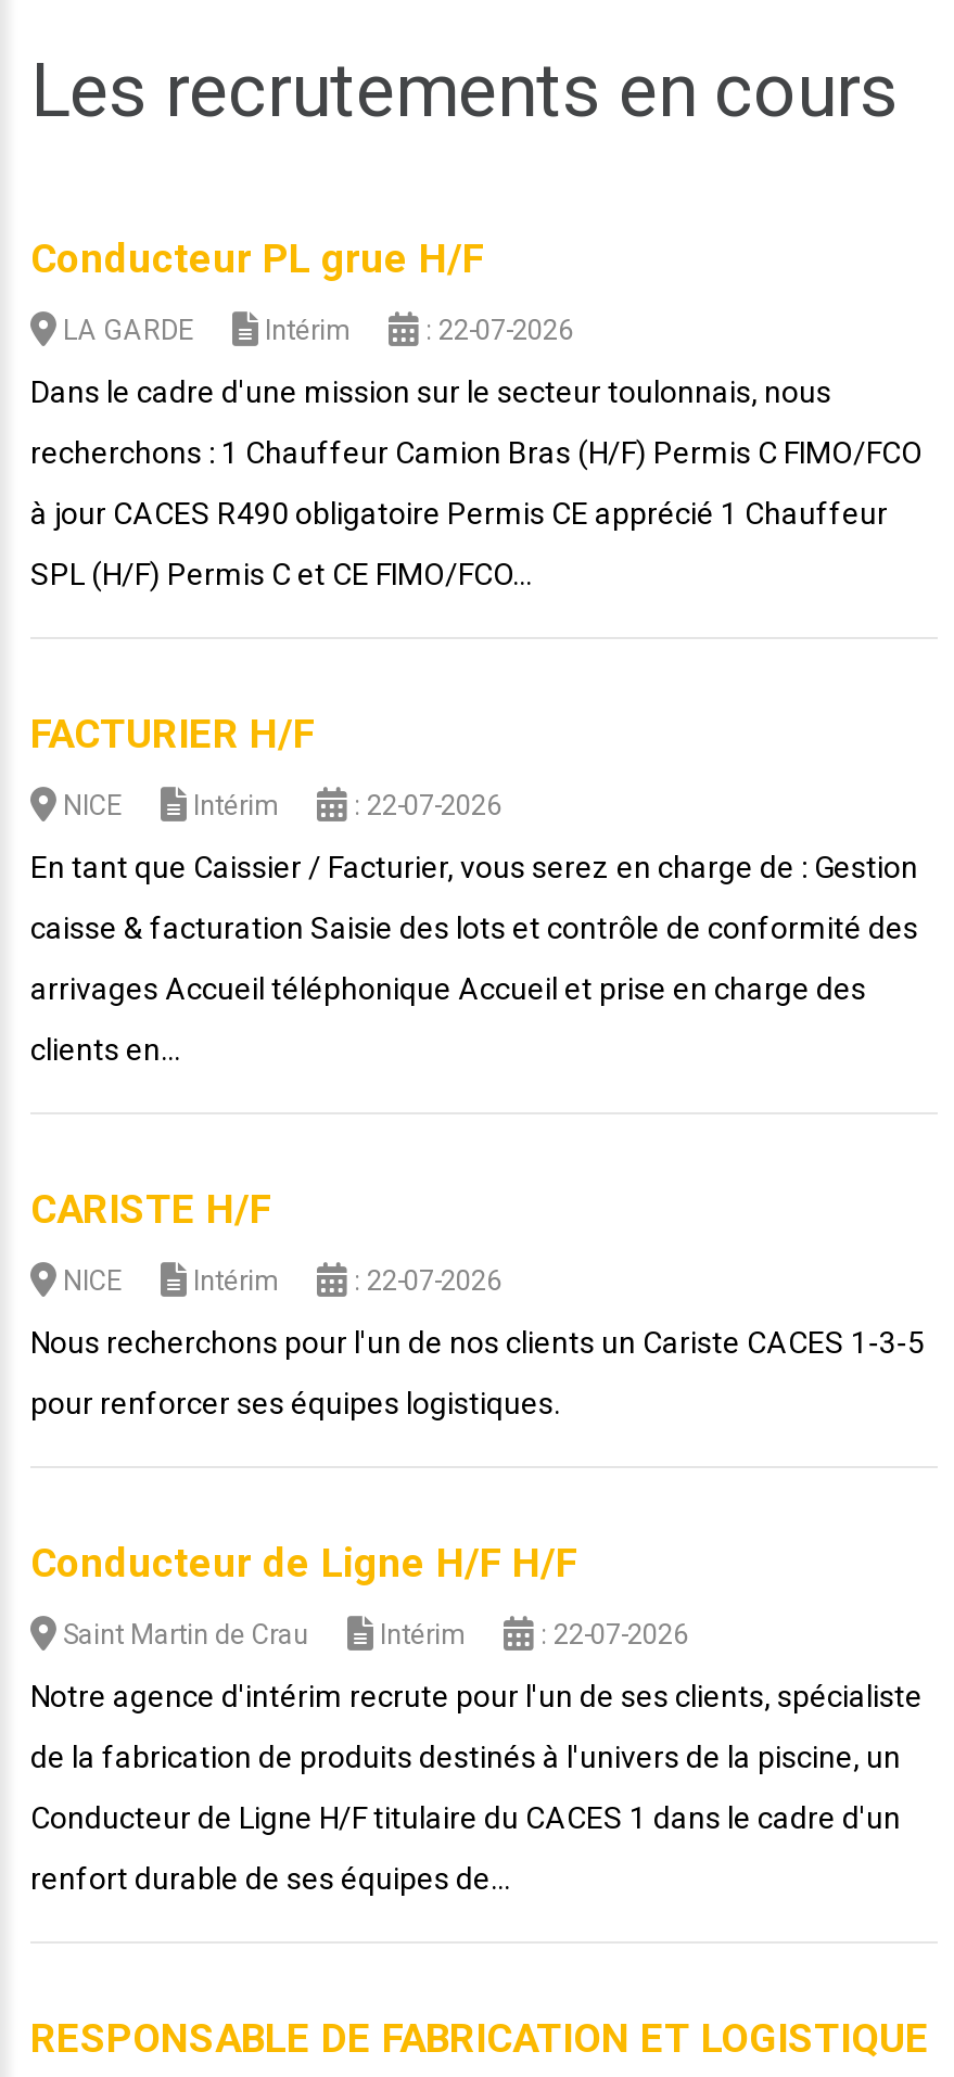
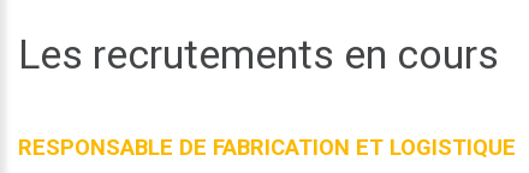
[30,235,925,1896] Conducteur PL grue H/F | LA GARDE | Intérim | : 22-07-2026 | Dans le cadre d'une mission sur le secteur toulonnais, nous | recherchons : 1 Chauffeur Camion Bras (H/F) Permis C FIMO/FCO | à jour CACES R490 obligatoire Permis CE apprécié 1 Chauffeur | SPL (H/F) Permis C et CE FIMO/FCO... | FACTURIER H/F | NICE | Intérim | : 22-07-2026 | En tant que Caissier / Facturier, vous serez en charge de : Gestion | caisse & facturation Saisie des lots et contrôle de conformité des | arrivages Accueil téléphonique Accueil et prise en charge des | clients en... | CARISTE H/F | NICE | Intérim | : 22-07-2026 | Nous recherchons pour l'un de nos clients un Cariste CACES 1‑3‑5 | pour renforcer ses équipes logistiques. | Conducteur de Ligne H/F H/F | Saint Martin de Crau | Intérim | : 22-07-2026 | Notre agence d'intérim recrute pour l'un de ses clients, spécialiste | de la fabrication de produits destinés à l'univers de la piscine, un | Conducteur de Ligne H/F titulaire du CACES 1 dans le cadre d'un | renfort durable de ses équipes de... -> none

